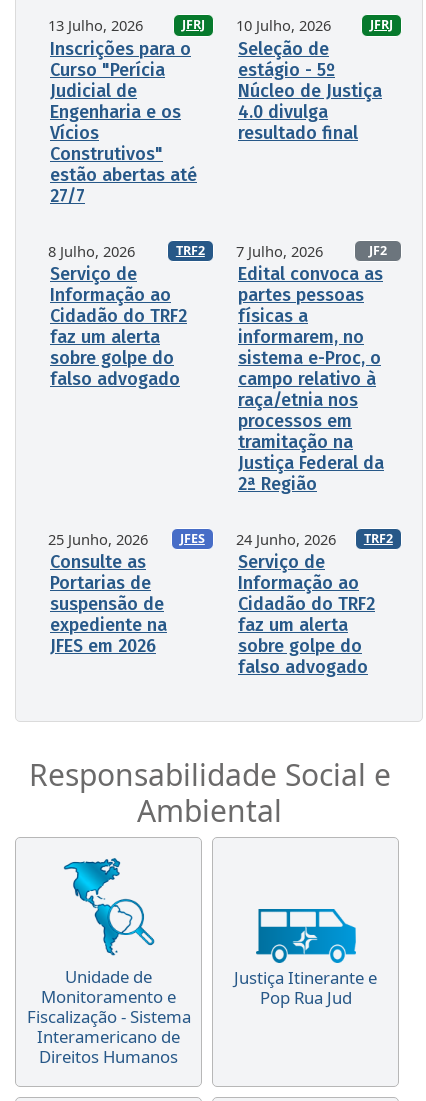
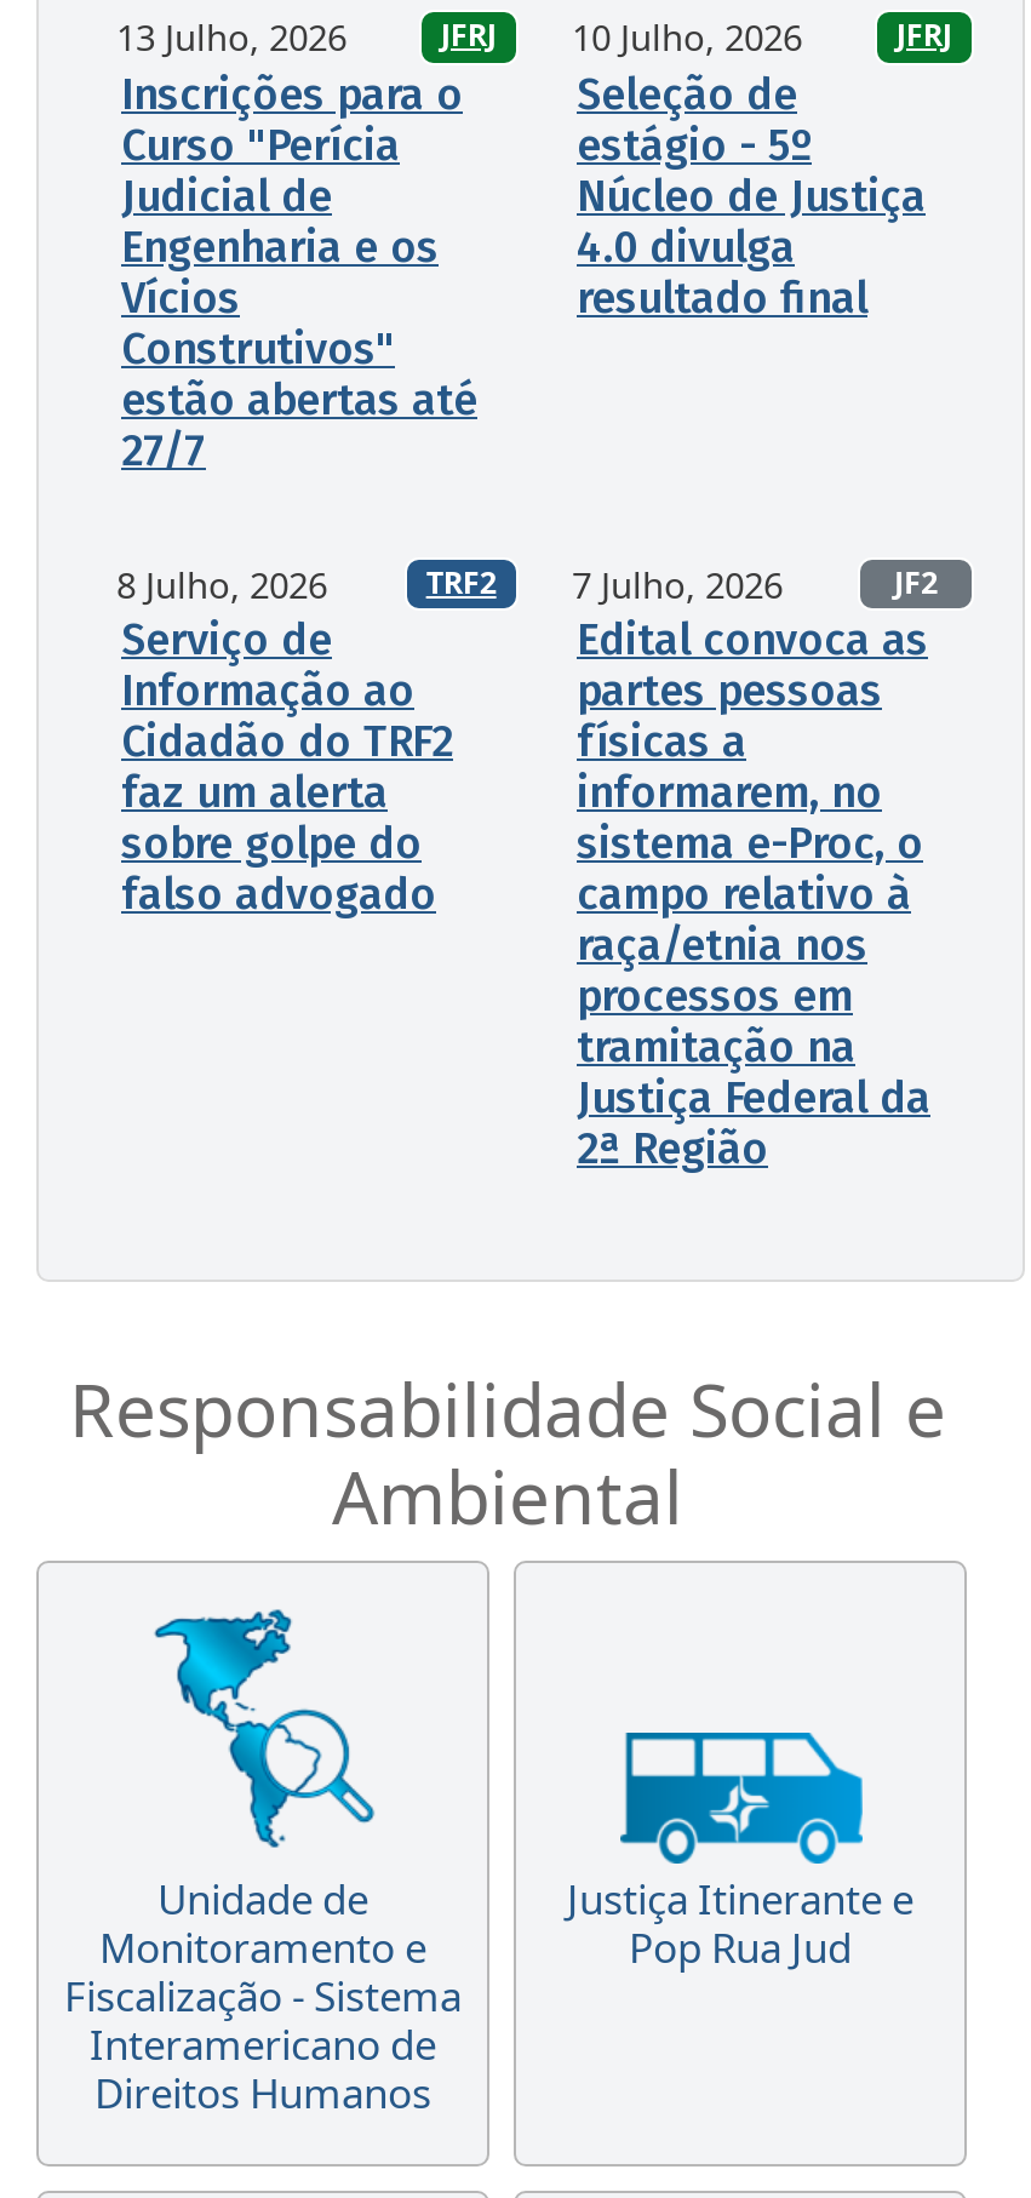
[48,529,205,657] 25 Junho, 2026 | JFES | Consulte as | Portarias de | suspensão de | expediente na | JFES em 2026 -> none
[236,529,393,678] 24 Junho, 2026 | TRF2 | Serviço de | Informação ao | Cidadão do TRF2 | faz um alerta | sobre golpe do | falso advogado -> none

